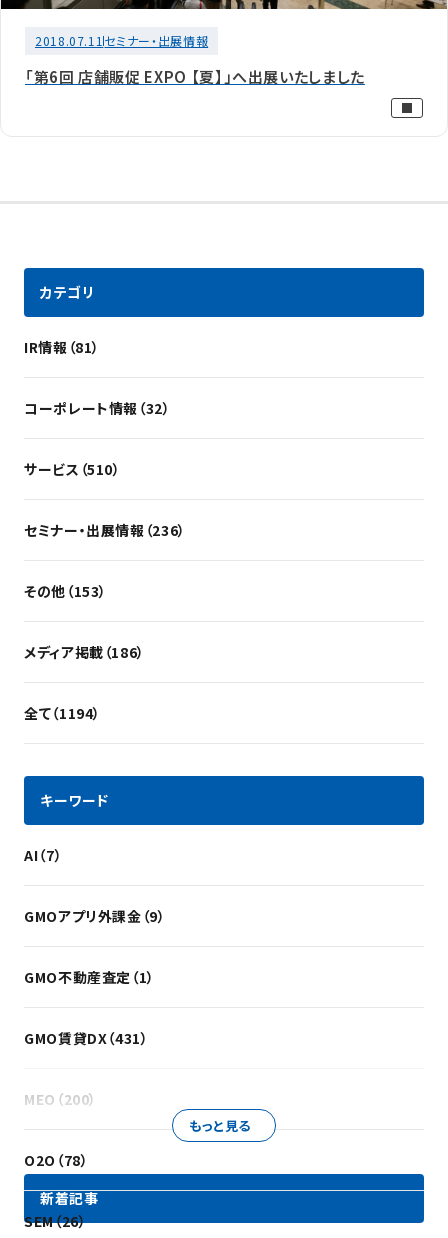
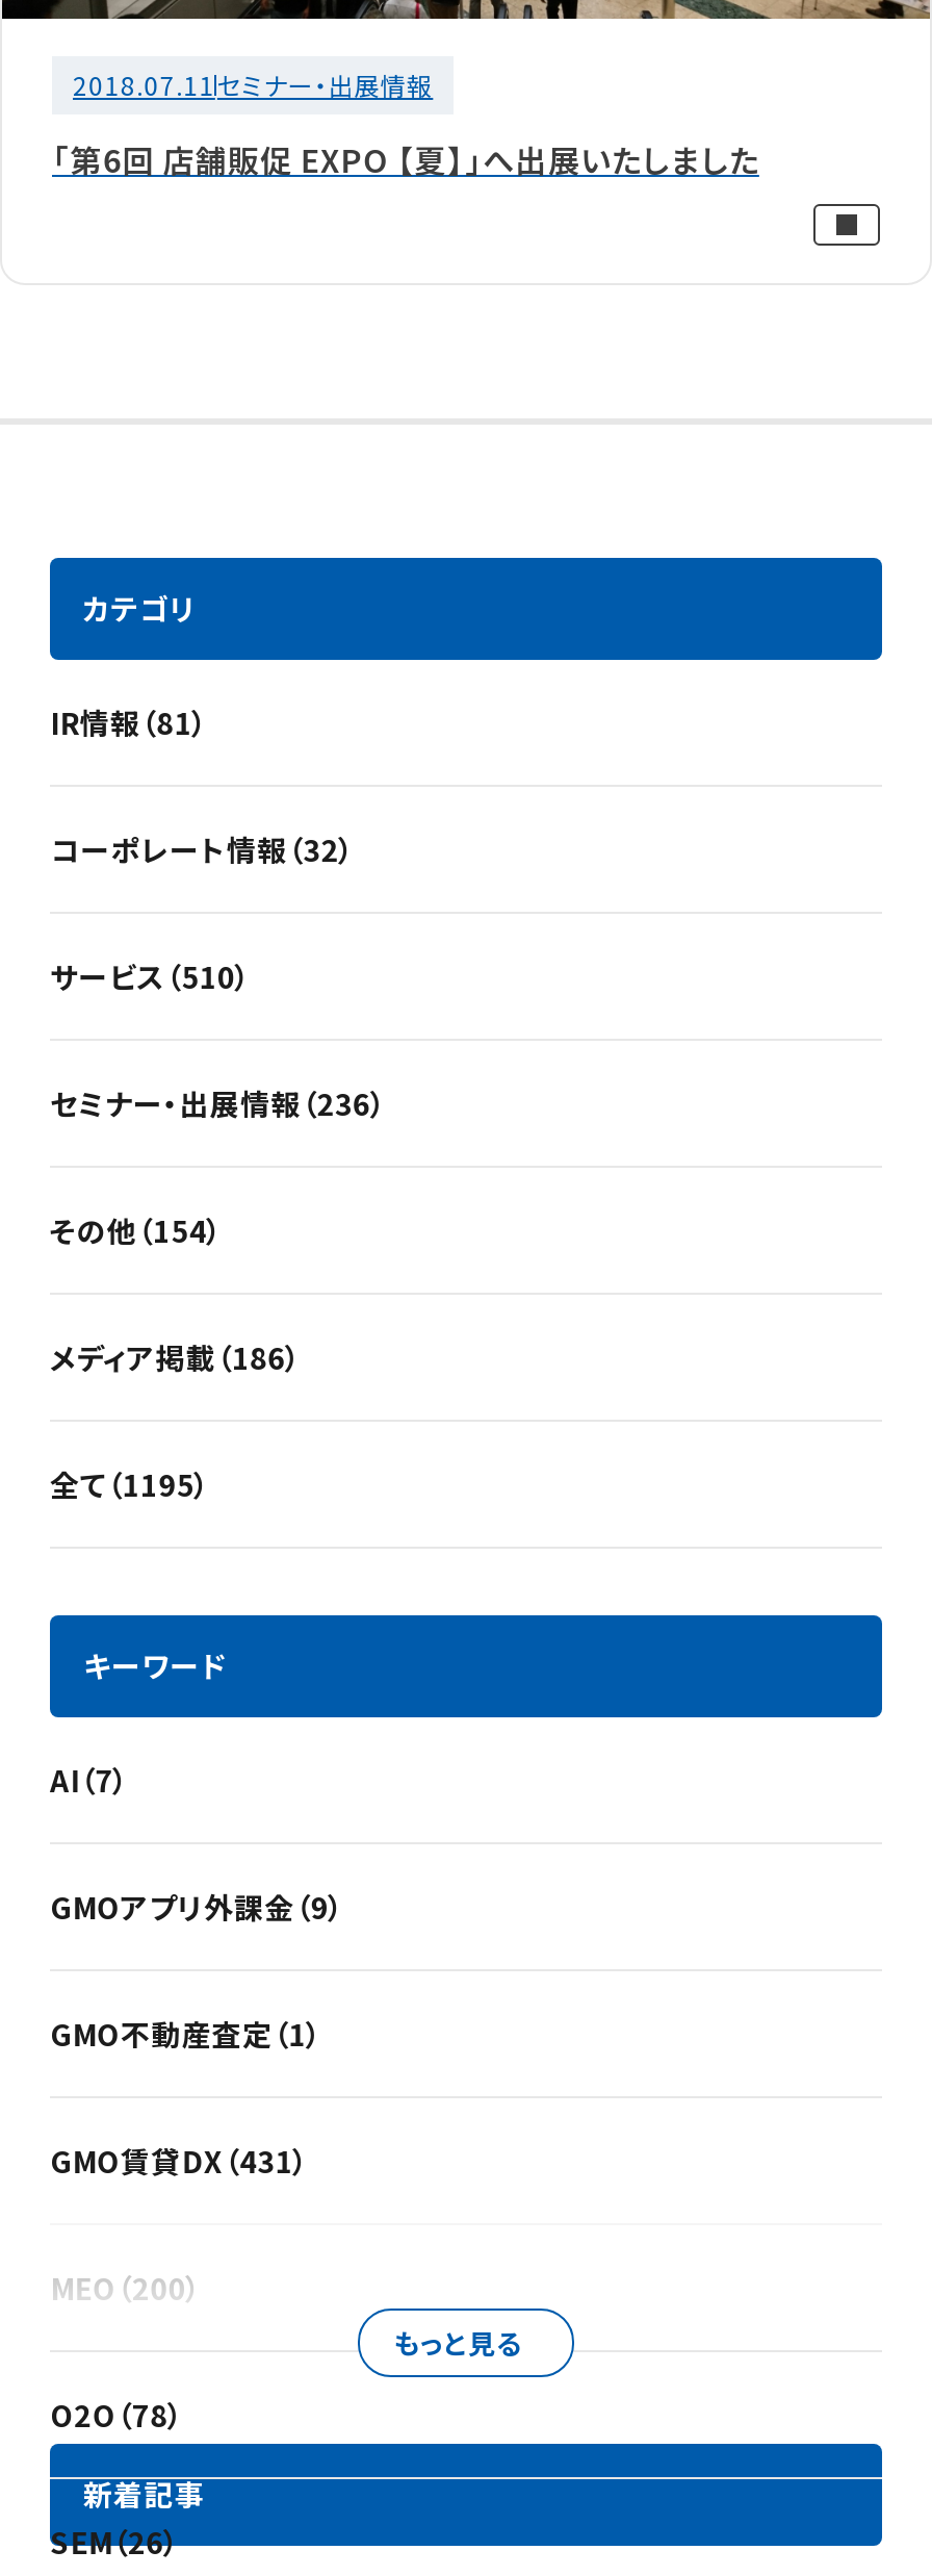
[24,581,107,601] その他（153） -> [50,1209,223,1250] その他（154）
[24,703,101,723] 全て（1194） -> [50,1463,210,1504] 全て（1195）

